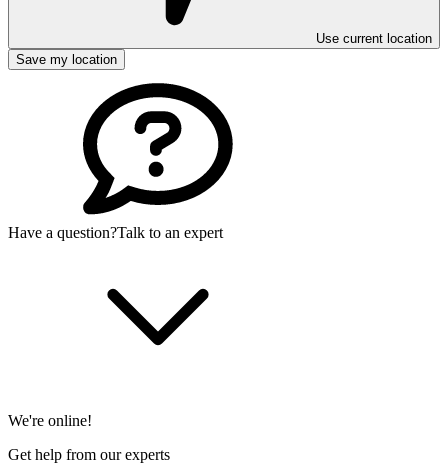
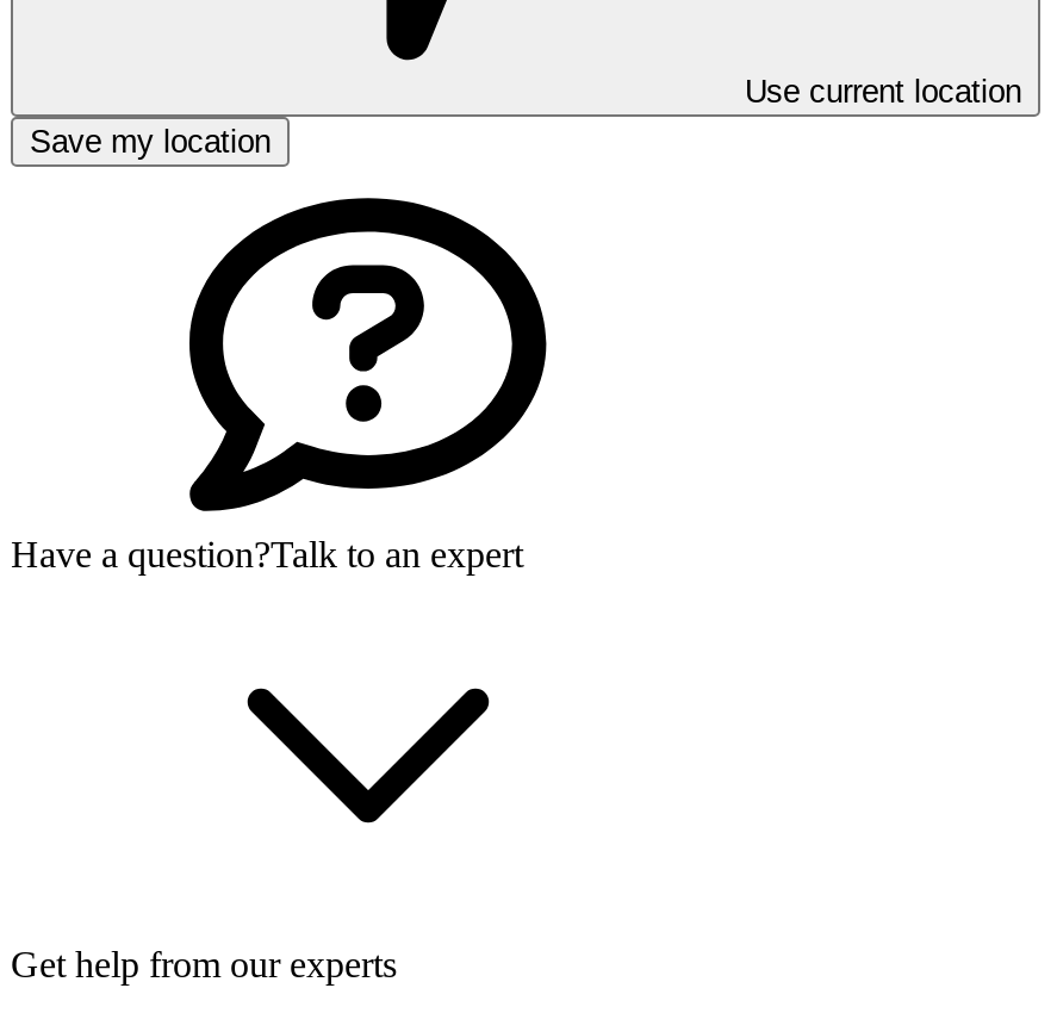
[8,412,92,429] We're online! -> none

